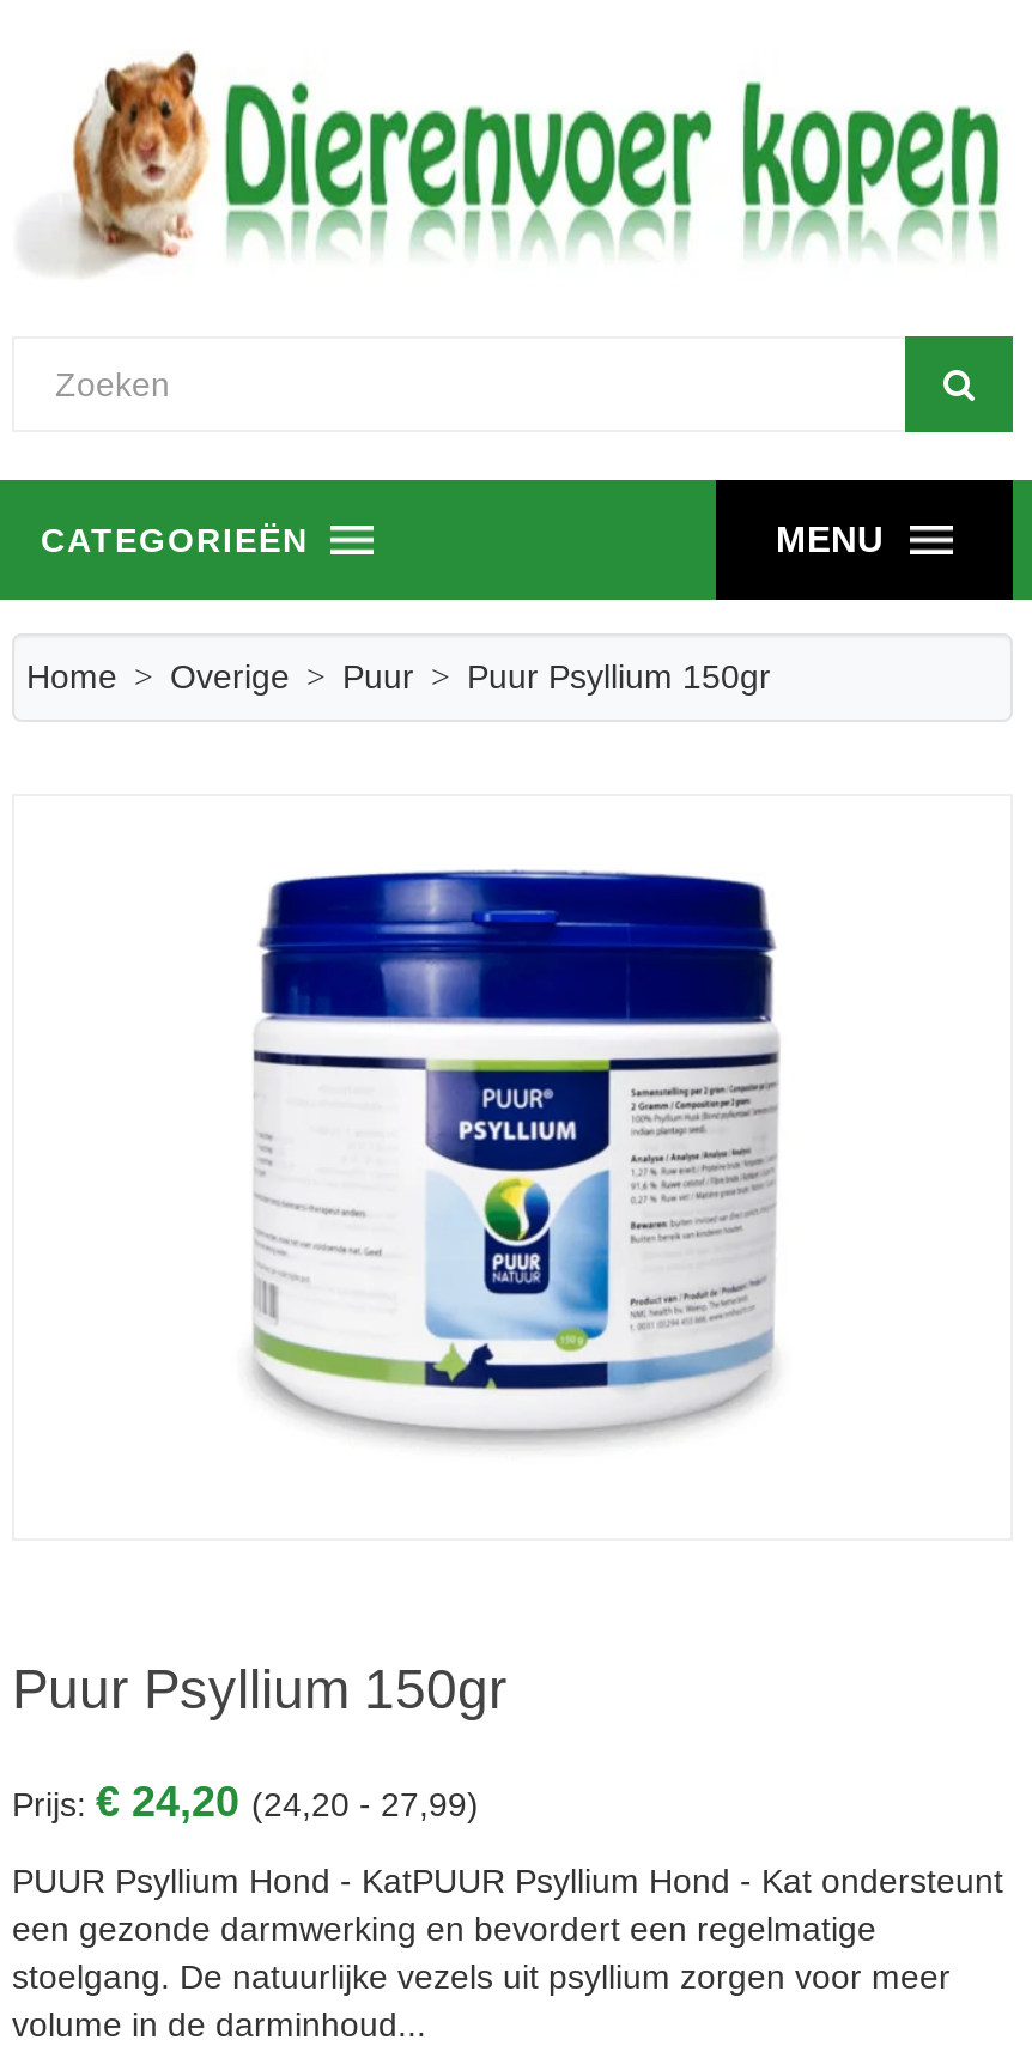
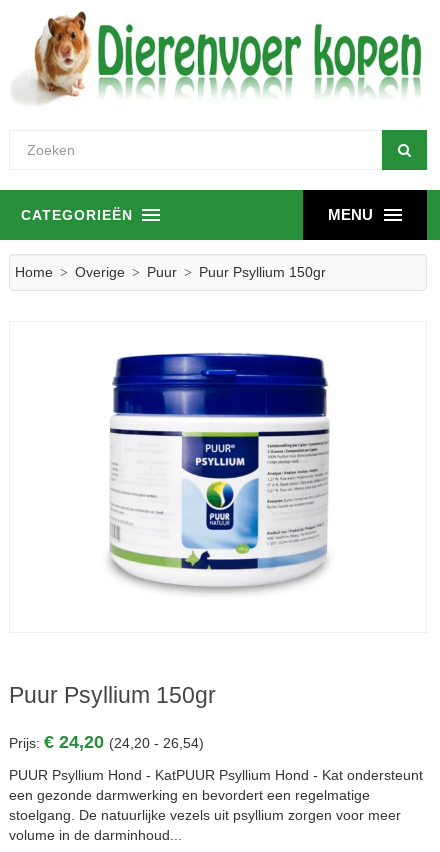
[12,1778,479,1826] Prijs: € 24,20 (24,20 - 27,99) -> [9,732,204,752] Prijs: € 24,20 (24,20 - 26,54)

